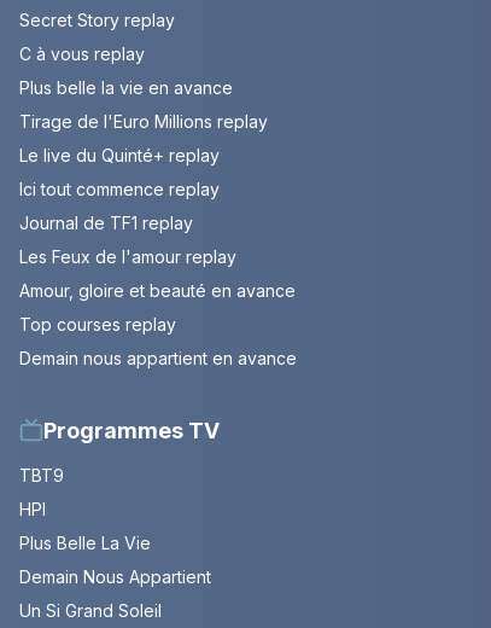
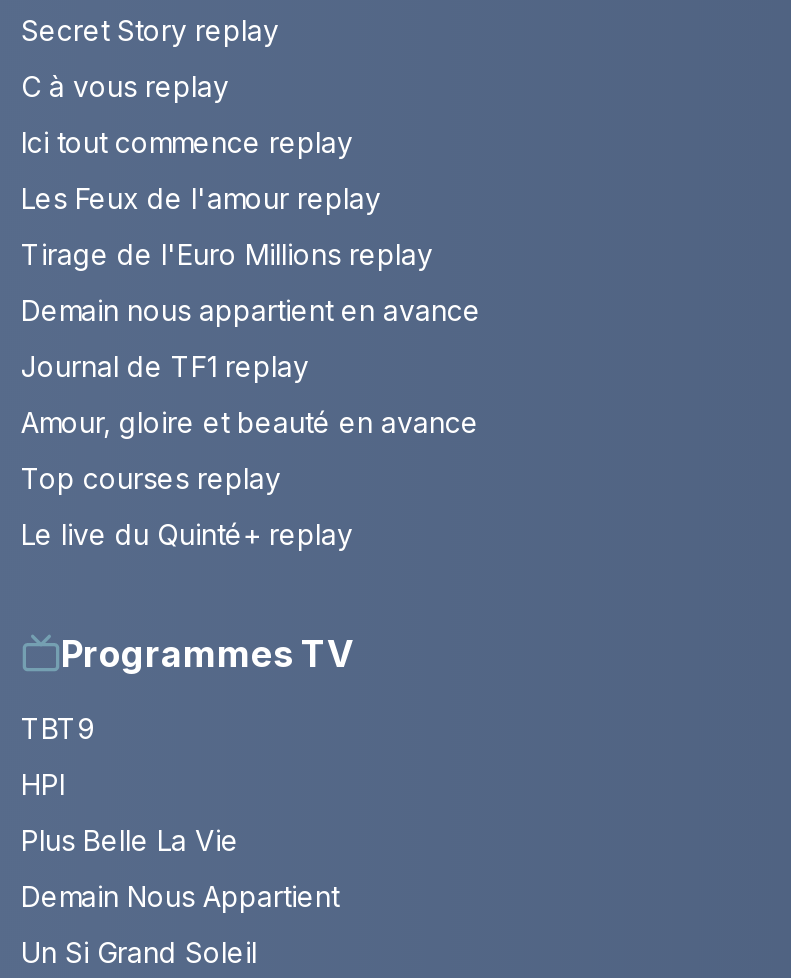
[19,77,233,98] Plus belle la vie en avance -> none
moved [19,111,268,132] -> [21,236,433,270]: Tirage de l'Euro Millions replay
moved [19,145,220,165] -> [21,516,353,550]: Le live du Quinté+ replay
moved [19,179,220,199] -> [21,124,353,158]: Ici tout commence replay
moved [19,246,236,267] -> [21,180,381,214]: Les Feux de l'amour replay
moved [19,348,297,368] -> [21,292,481,326]: Demain nous appartient en avance

